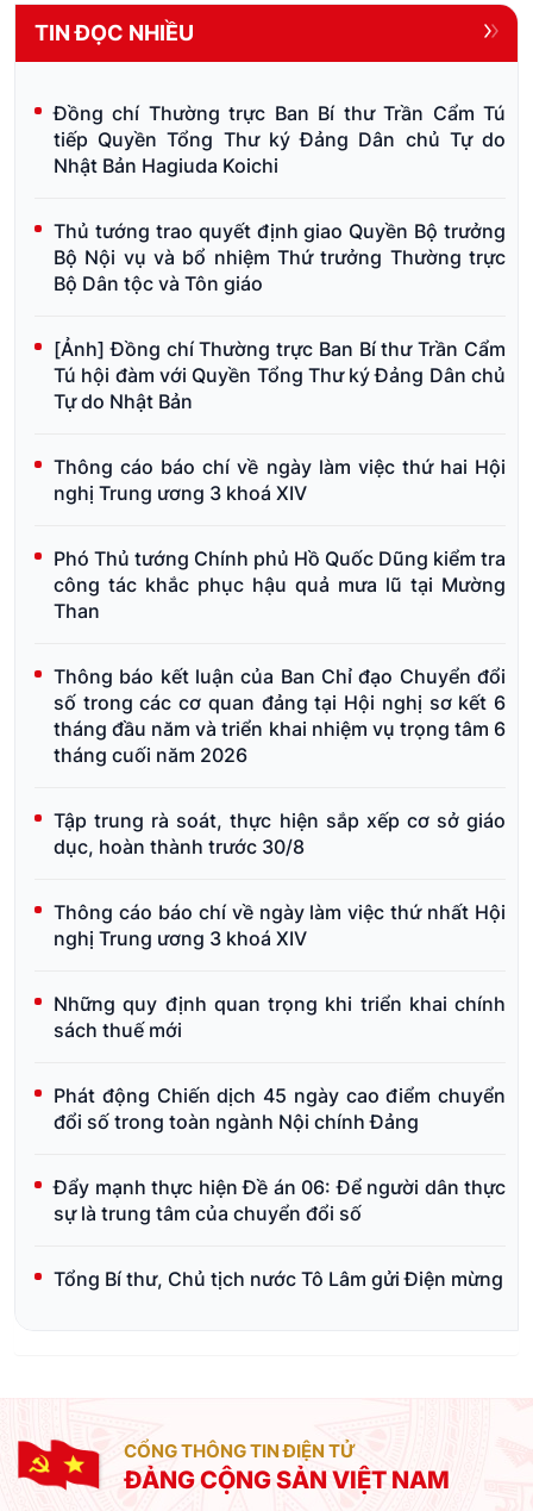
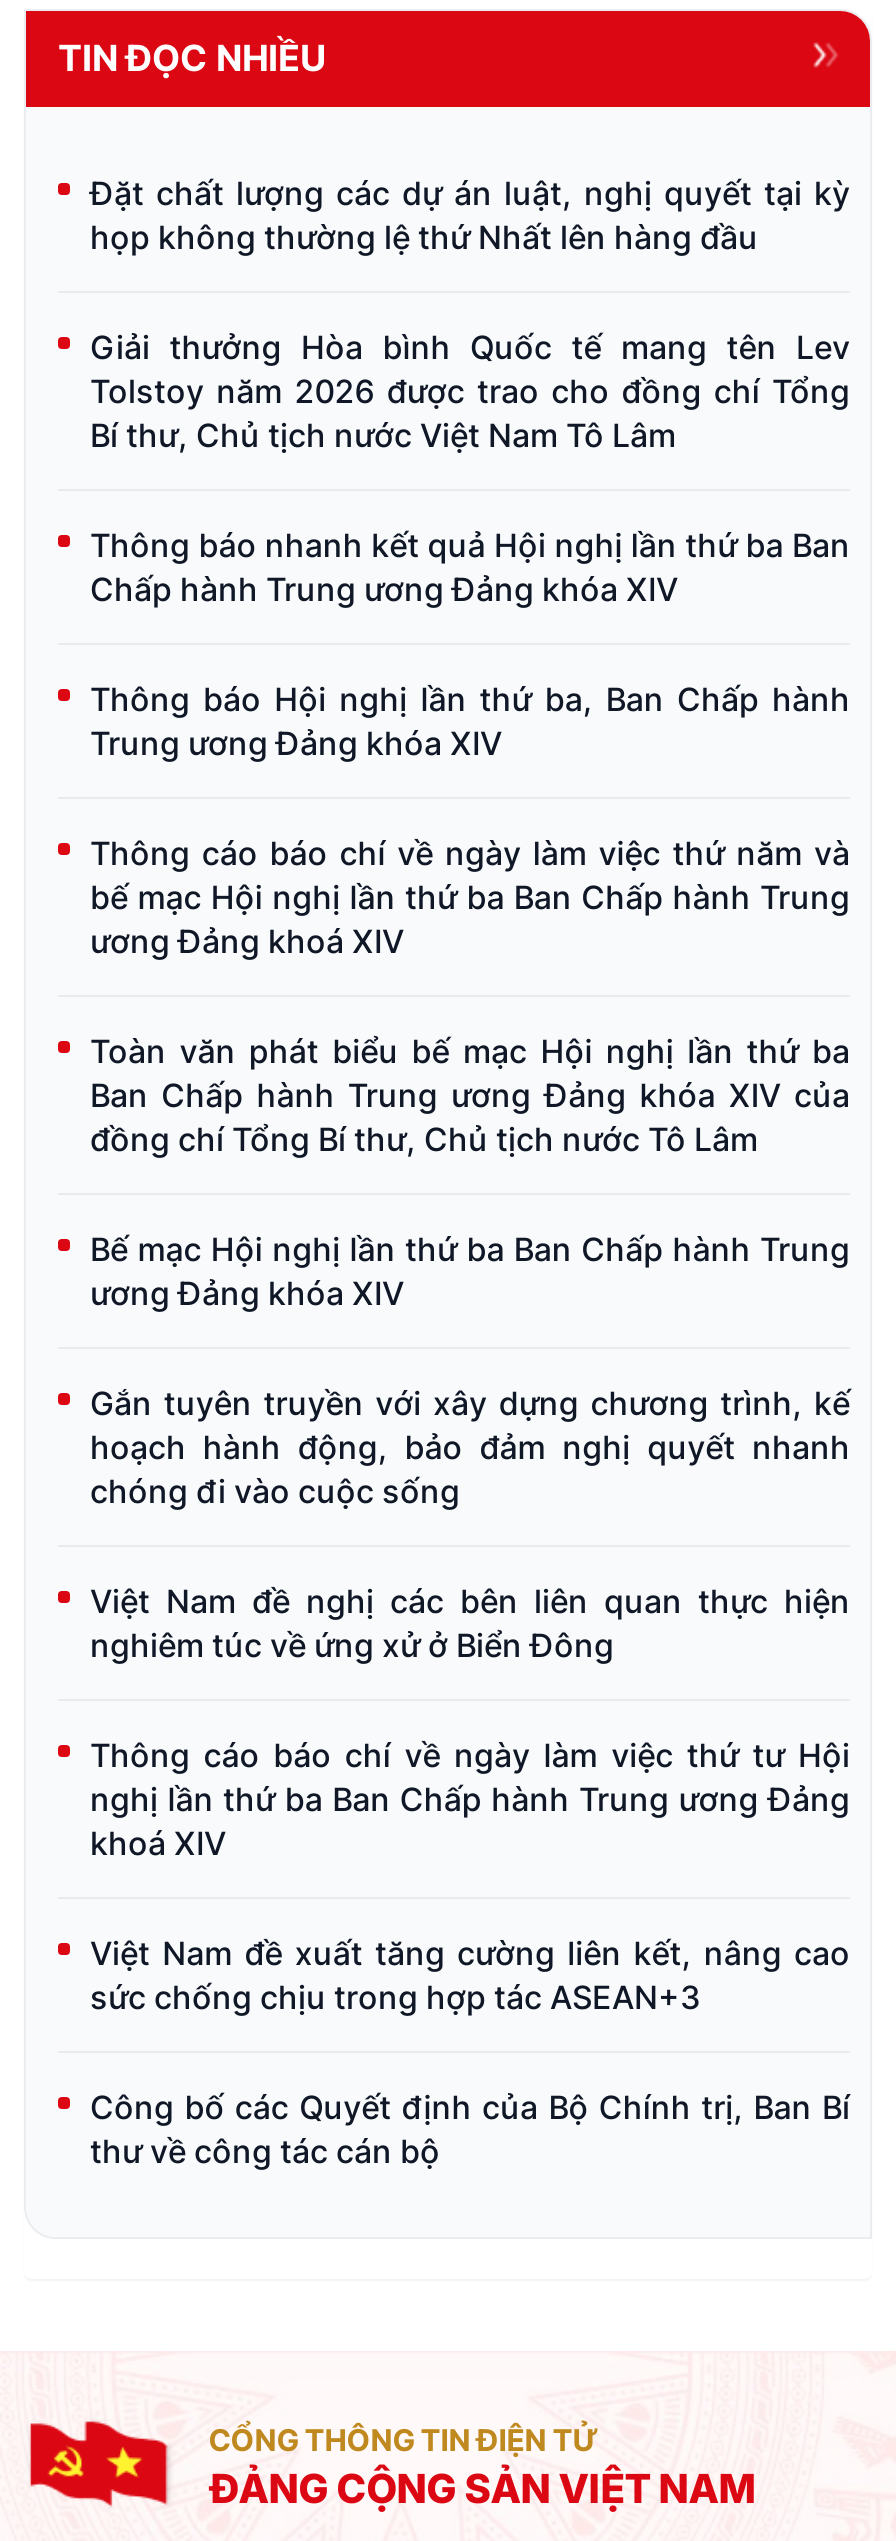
[54,101,506,177] Đồng chí Thường trực Ban Bí thư Trần Cẩm Tú | tiếp Quyền Tổng Thư ký Đảng Dân chủ Tự do | Nhật Bản Hagiuda Koichi -> [90,172,850,256] Đặt chất lượng các dự án luật, nghị quyết tại kỳ | họp không thường lệ thứ Nhất lên hàng đầu
[54,219,506,295] Thủ tướng trao quyết định giao Quyền Bộ trưởng | Bộ Nội vụ và bổ nhiệm Thứ trưởng Thường trực | Bộ Dân tộc và Tôn giáo -> [90,326,850,454] Giải thưởng Hòa bình Quốc tế mang tên Lev | Tolstoy năm 2026 được trao cho đồng chí Tổng | Bí thư, Chủ tịch nước Việt Nam Tô Lâm
[54,336,506,413] [Ảnh] Đồng chí Thường trực Ban Bí thư Trần Cẩm | Tú hội đàm với Quyền Tổng Thư ký Đảng Dân chủ | Tự do Nhật Bản -> [90,524,850,608] Thông báo nhanh kết quả Hội nghị lần thứ ba Ban | Chấp hành Trung ương Đảng khóa XIV
[54,454,506,504] Thông cáo báo chí về ngày làm việc thứ hai Hội | nghị Trung ương 3 khoá XIV -> [90,678,850,762] Thông báo Hội nghị lần thứ ba, Ban Chấp hành | Trung ương Đảng khóa XIV
[54,546,506,622] Phó Thủ tướng Chính phủ Hồ Quốc Dũng kiểm tra | công tác khắc phục hậu quả mưa lũ tại Mường | Than -> [90,832,850,960] Thông cáo báo chí về ngày làm việc thứ năm và | bế mạc Hội nghị lần thứ ba Ban Chấp hành Trung | ương Đảng khoá XIV
[54,664,506,766] Thông báo kết luận của Ban Chỉ đạo Chuyển đổi | số trong các cơ quan đảng tại Hội nghị sơ kết 6 | tháng đầu năm và triển khai nhiệm vụ trọng tâm 6 | tháng cuối năm 2026 -> [90,1030,850,1158] Toàn văn phát biểu bế mạc Hội nghị lần thứ ba | Ban Chấp hành Trung ương Đảng khóa XIV của | đồng chí Tổng Bí thư, Chủ tịch nước Tô Lâm
[54,808,506,858] Tập trung rà soát, thực hiện sắp xếp cơ sở giáo | dục, hoàn thành trước 30/8 -> [90,1228,850,1312] Bế mạc Hội nghị lần thứ ba Ban Chấp hành Trung | ương Đảng khóa XIV
[54,900,506,950] Thông cáo báo chí về ngày làm việc thứ nhất Hội | nghị Trung ương 3 khoá XIV -> [90,1382,850,1510] Gắn tuyên truyền với xây dựng chương trình, kế | hoạch hành động, bảo đảm nghị quyết nhanh | chóng đi vào cuộc sống
[54,991,506,1041] Những quy định quan trọng khi triển khai chính | sách thuế mới -> [90,1580,850,1664] Việt Nam đề nghị các bên liên quan thực hiện | nghiêm túc về ứng xử ở Biển Đông
[54,1083,506,1133] Phát động Chiến dịch 45 ngày cao điểm chuyển | đổi số trong toàn ngành Nội chính Đảng -> [90,1734,850,1862] Thông cáo báo chí về ngày làm việc thứ tư Hội | nghị lần thứ ba Ban Chấp hành Trung ương Đảng | khoá XIV
[54,1175,506,1225] Đẩy mạnh thực hiện Đề án 06: Để người dân thực | sự là trung tâm của chuyển đổi số -> [90,1932,850,2016] Việt Nam đề xuất tăng cường liên kết, nâng cao | sức chống chịu trong hợp tác ASEAN+3
[54,1266,503,1290] Tổng Bí thư, Chủ tịch nước Tô Lâm gửi Điện mừng -> [90,2086,850,2170] Công bố các Quyết định của Bộ Chính trị, Ban Bí | thư về công tác cán bộ

